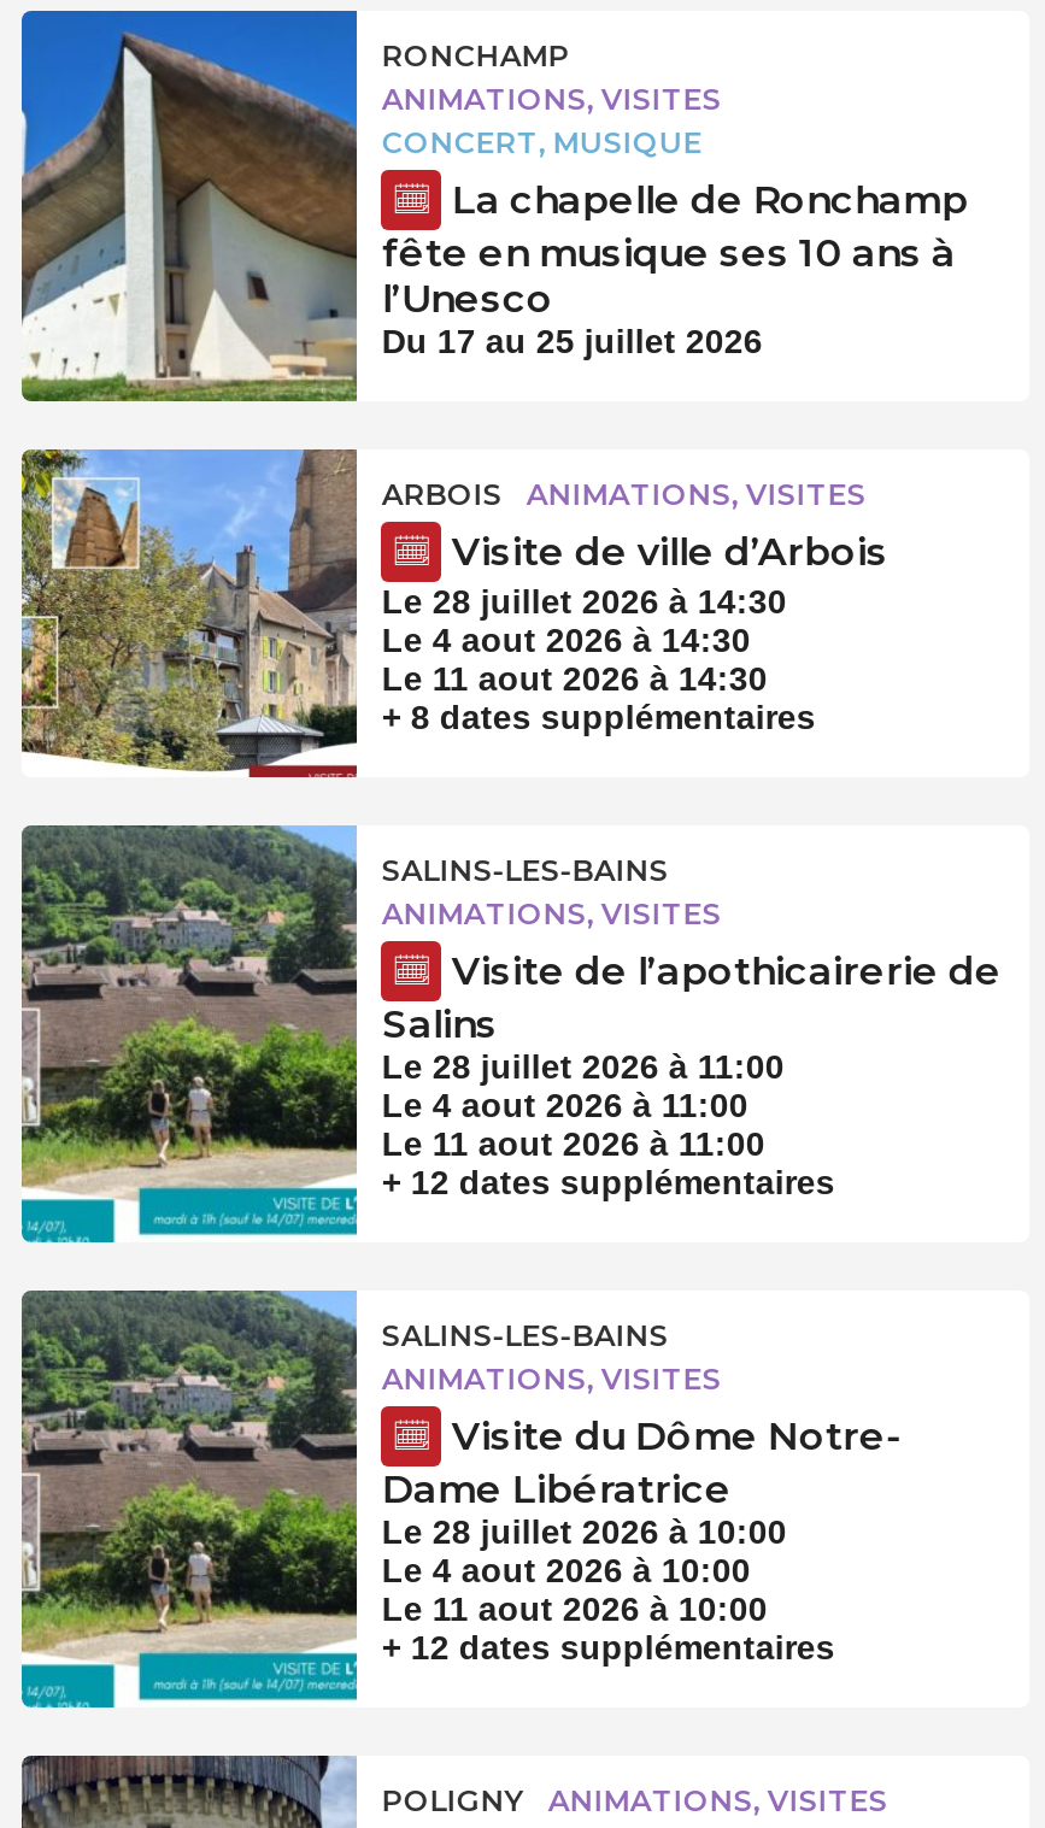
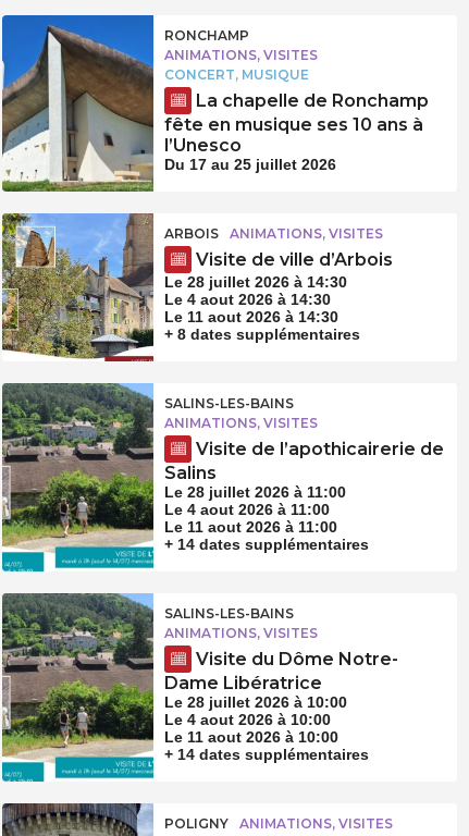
[382,1162,835,1201] + 12 dates supplémentaires -> [165,535,369,553] + 14 dates supplémentaires
[382,1627,835,1666] + 12 dates supplémentaires -> [165,745,369,763] + 14 dates supplémentaires

